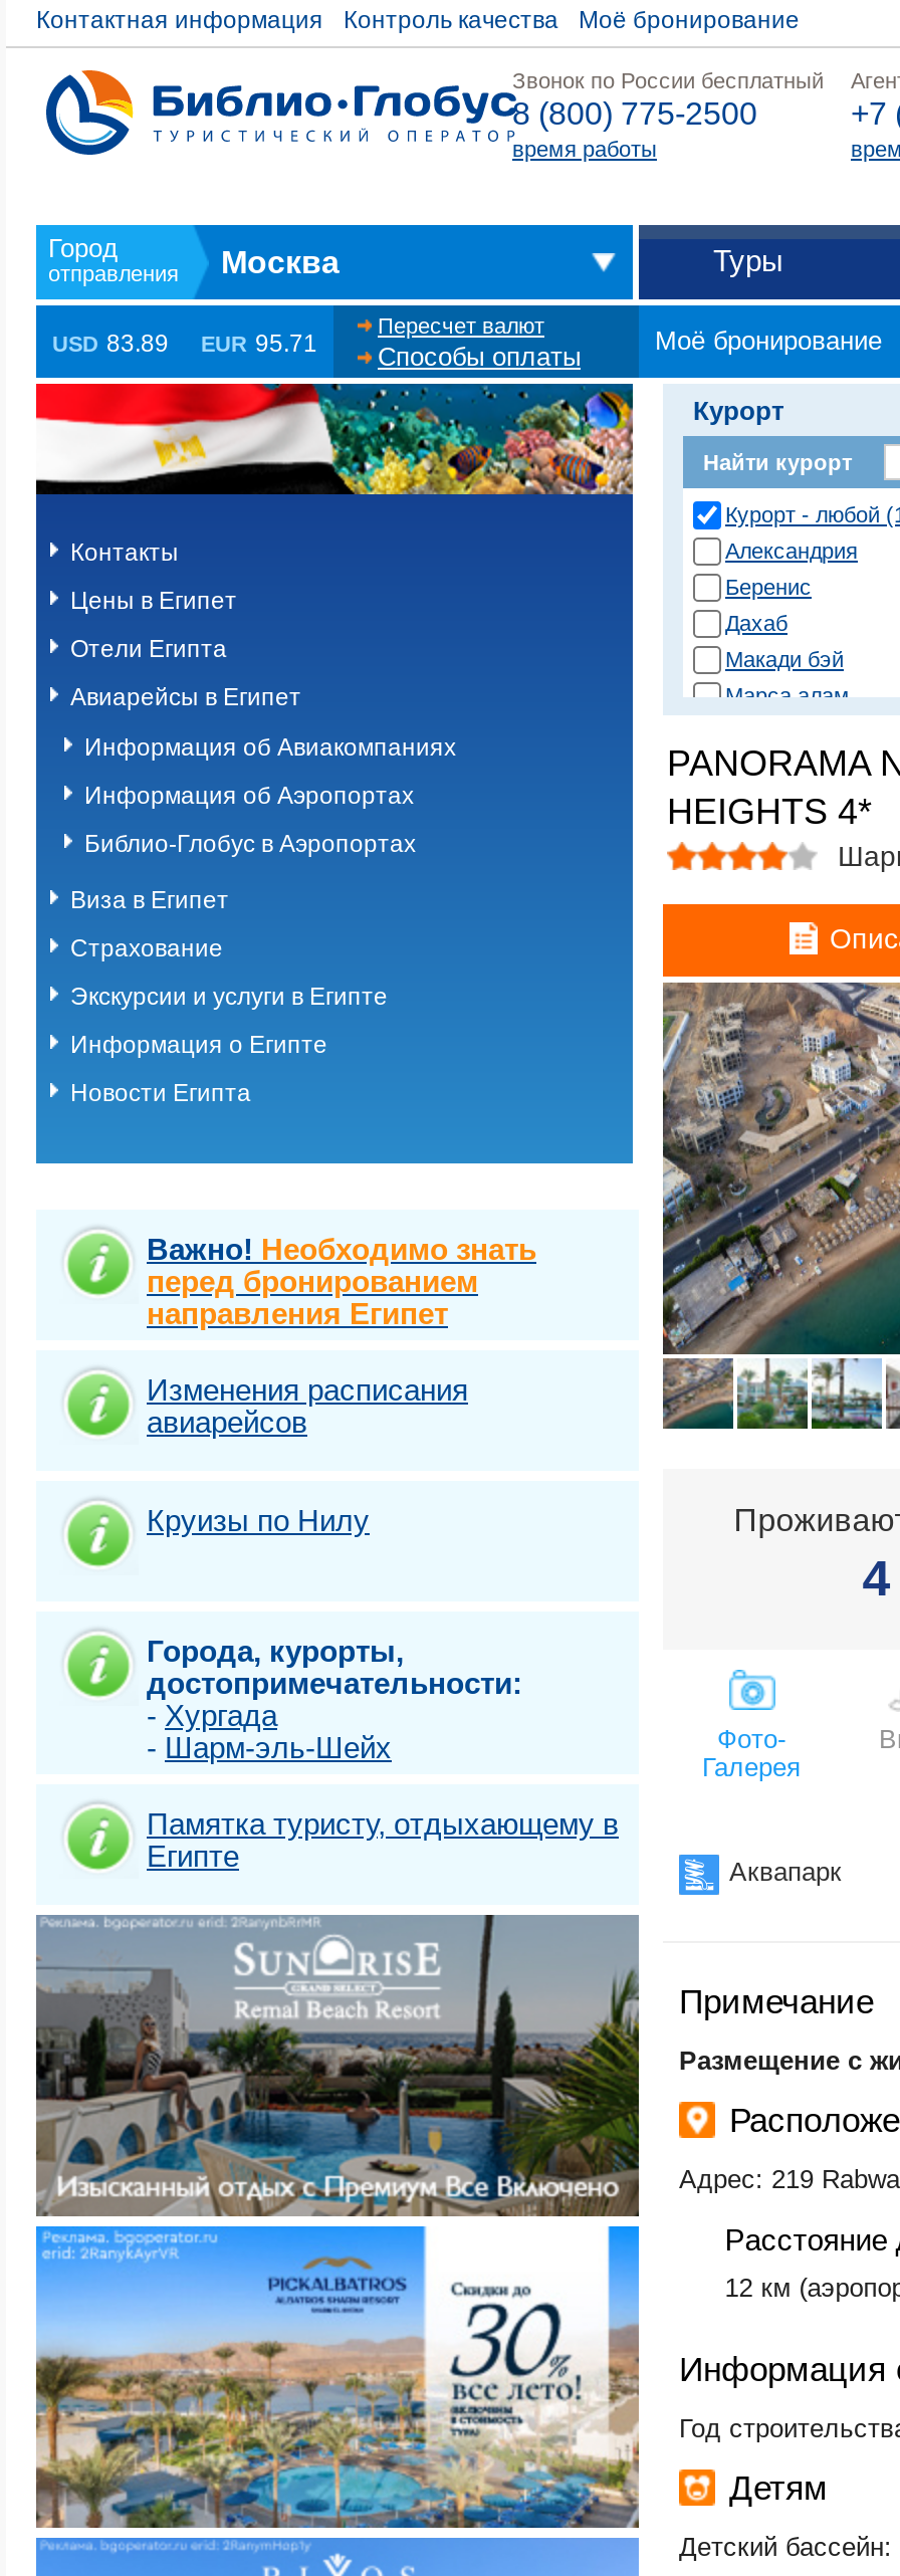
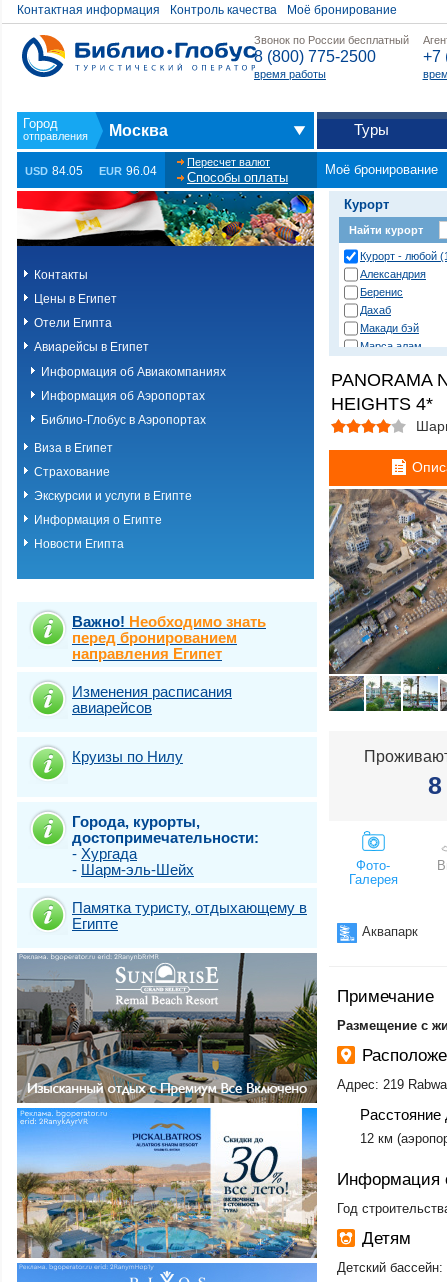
[52,330,169,358] USD 83.89 -> [25,164,83,178] USD 84.05
[201,330,317,358] EUR 95.71 -> [99,164,157,178] EUR 96.04
[862,1549,890,1605] 4 -> [428,771,442,799] 8

